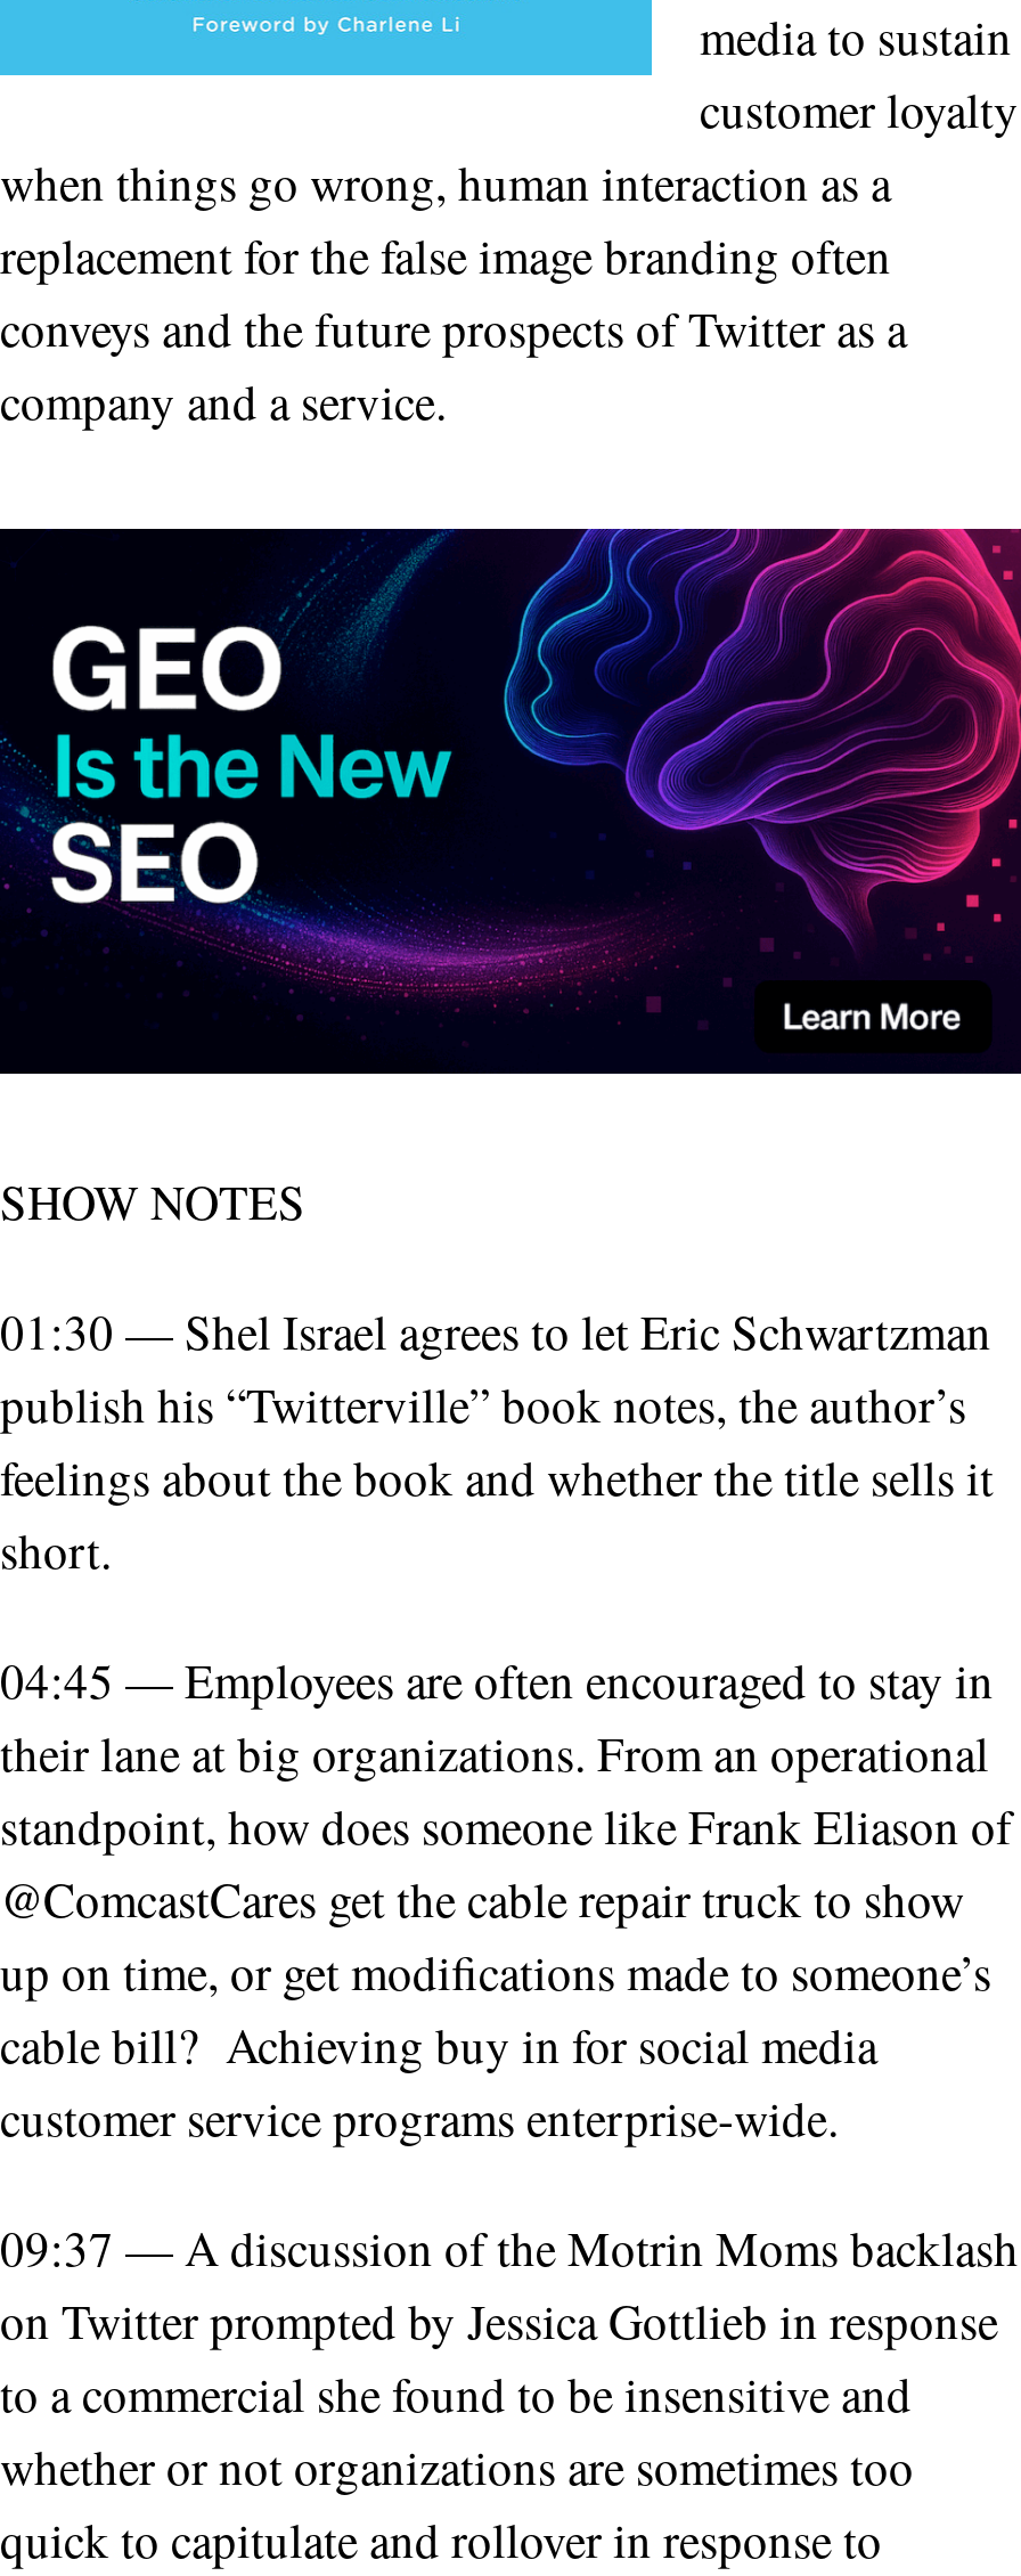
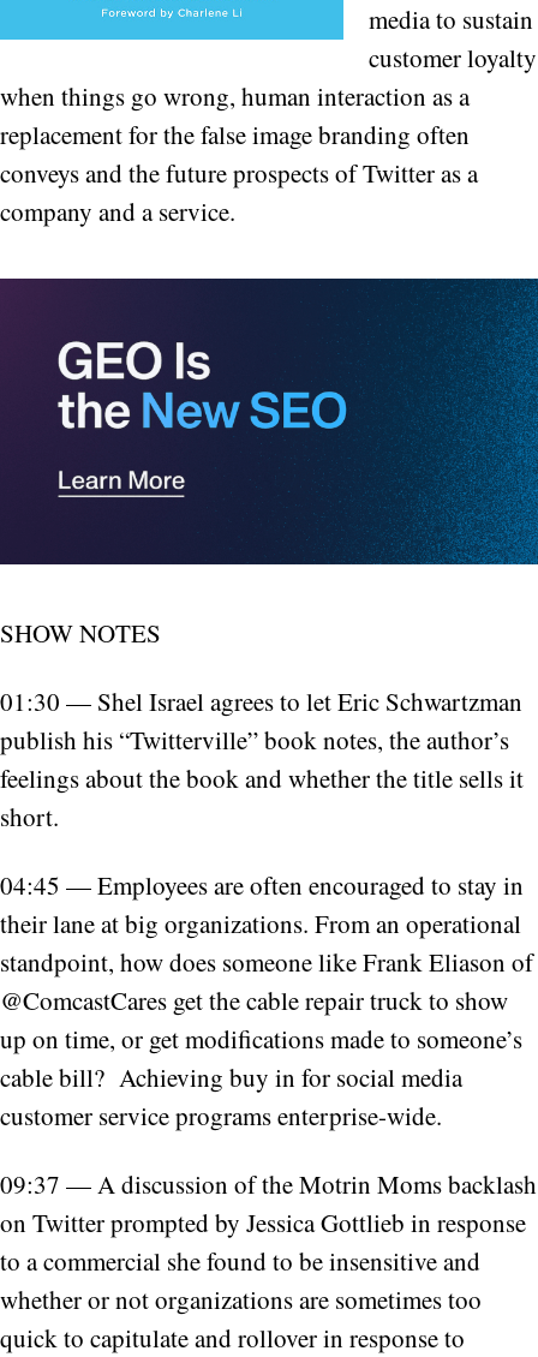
[7,527,1014,1076] [image] -> [4,277,534,566] [image]

